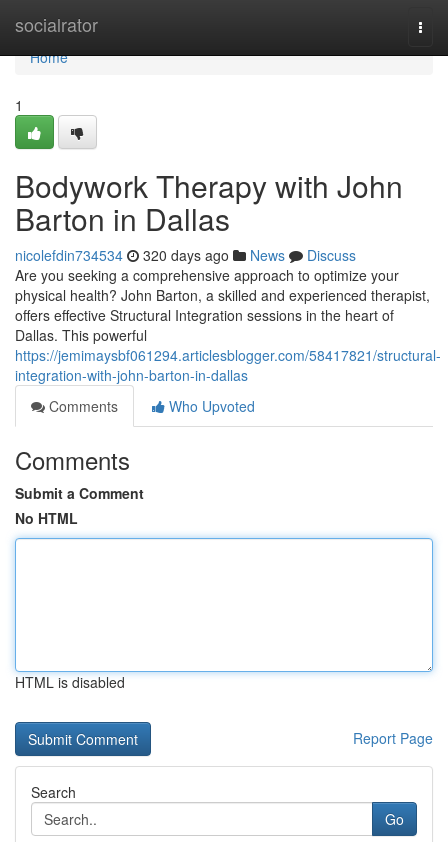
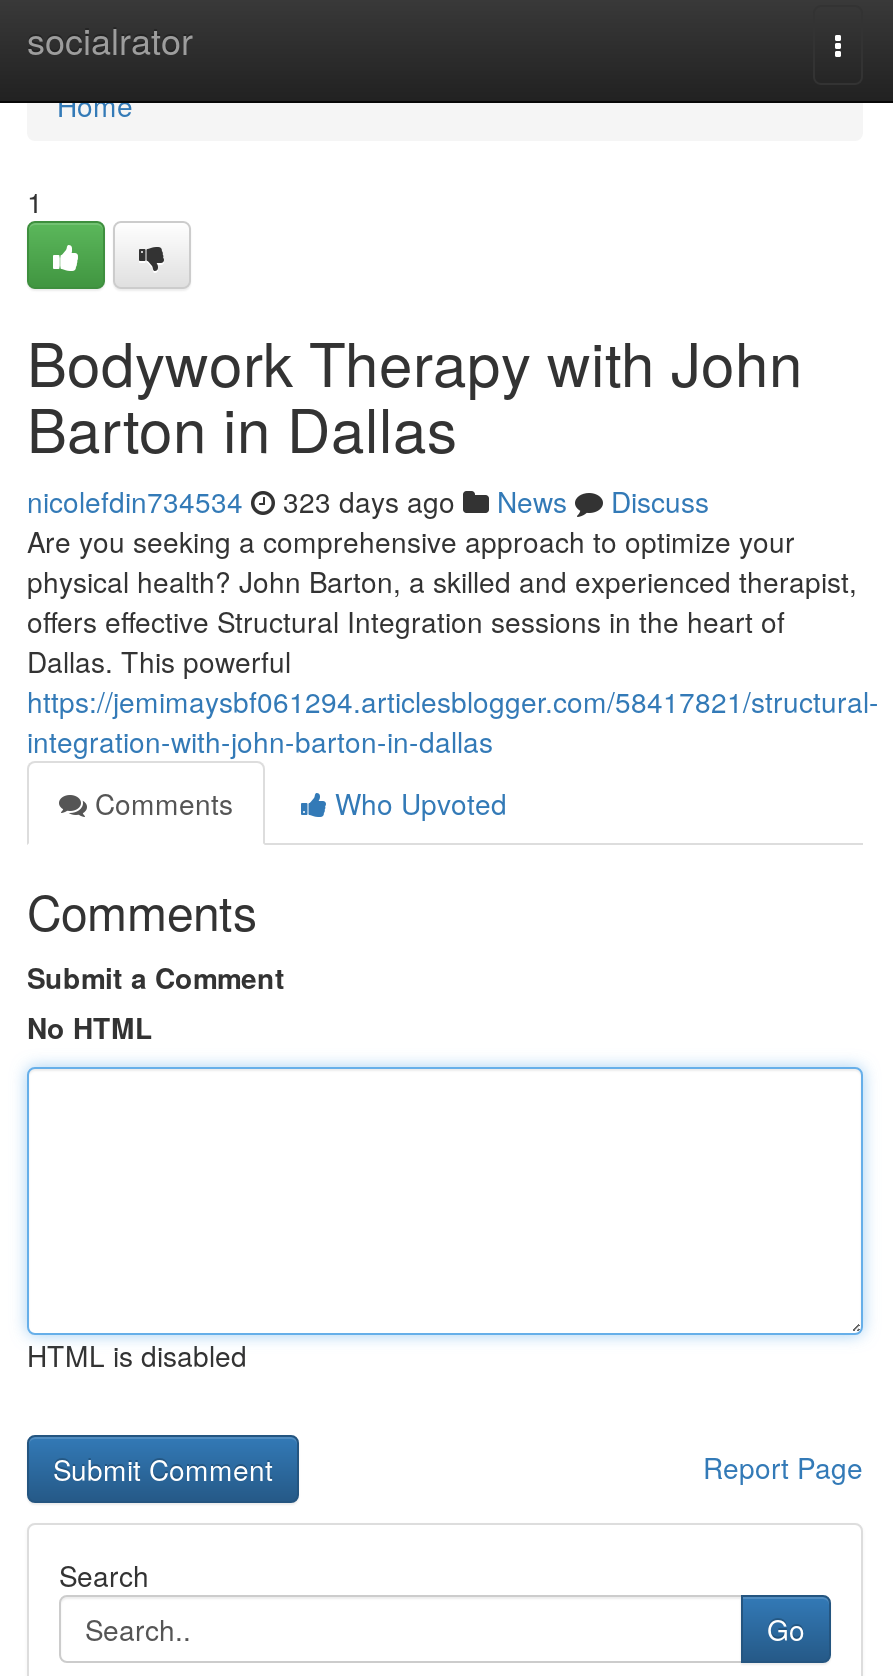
[15,245,356,265] nicolefdin734534 320 days ago News Discuss -> [27,481,709,521] nicolefdin734534 323 days ago News Discuss

